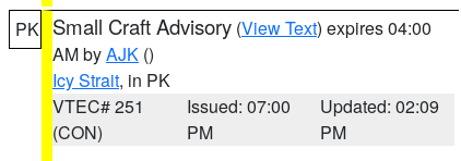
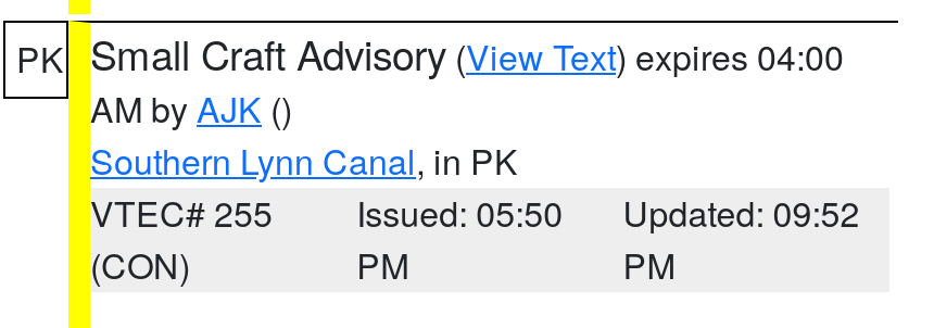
[52,67,170,119] Icy Strait, in PK | VTEC# 251 -> [90,136,518,238] Southern Lynn Canal, in PK | VTEC# 255
[186,94,290,119] Issued: 07:00 -> [356,188,563,238] Issued: 05:50
[320,94,439,119] Updated: 02:09 -> [623,188,859,238] Updated: 09:52

